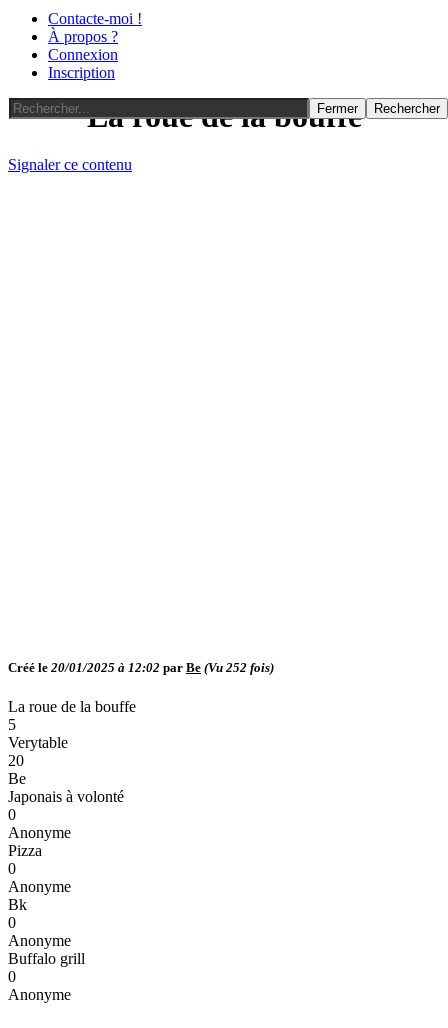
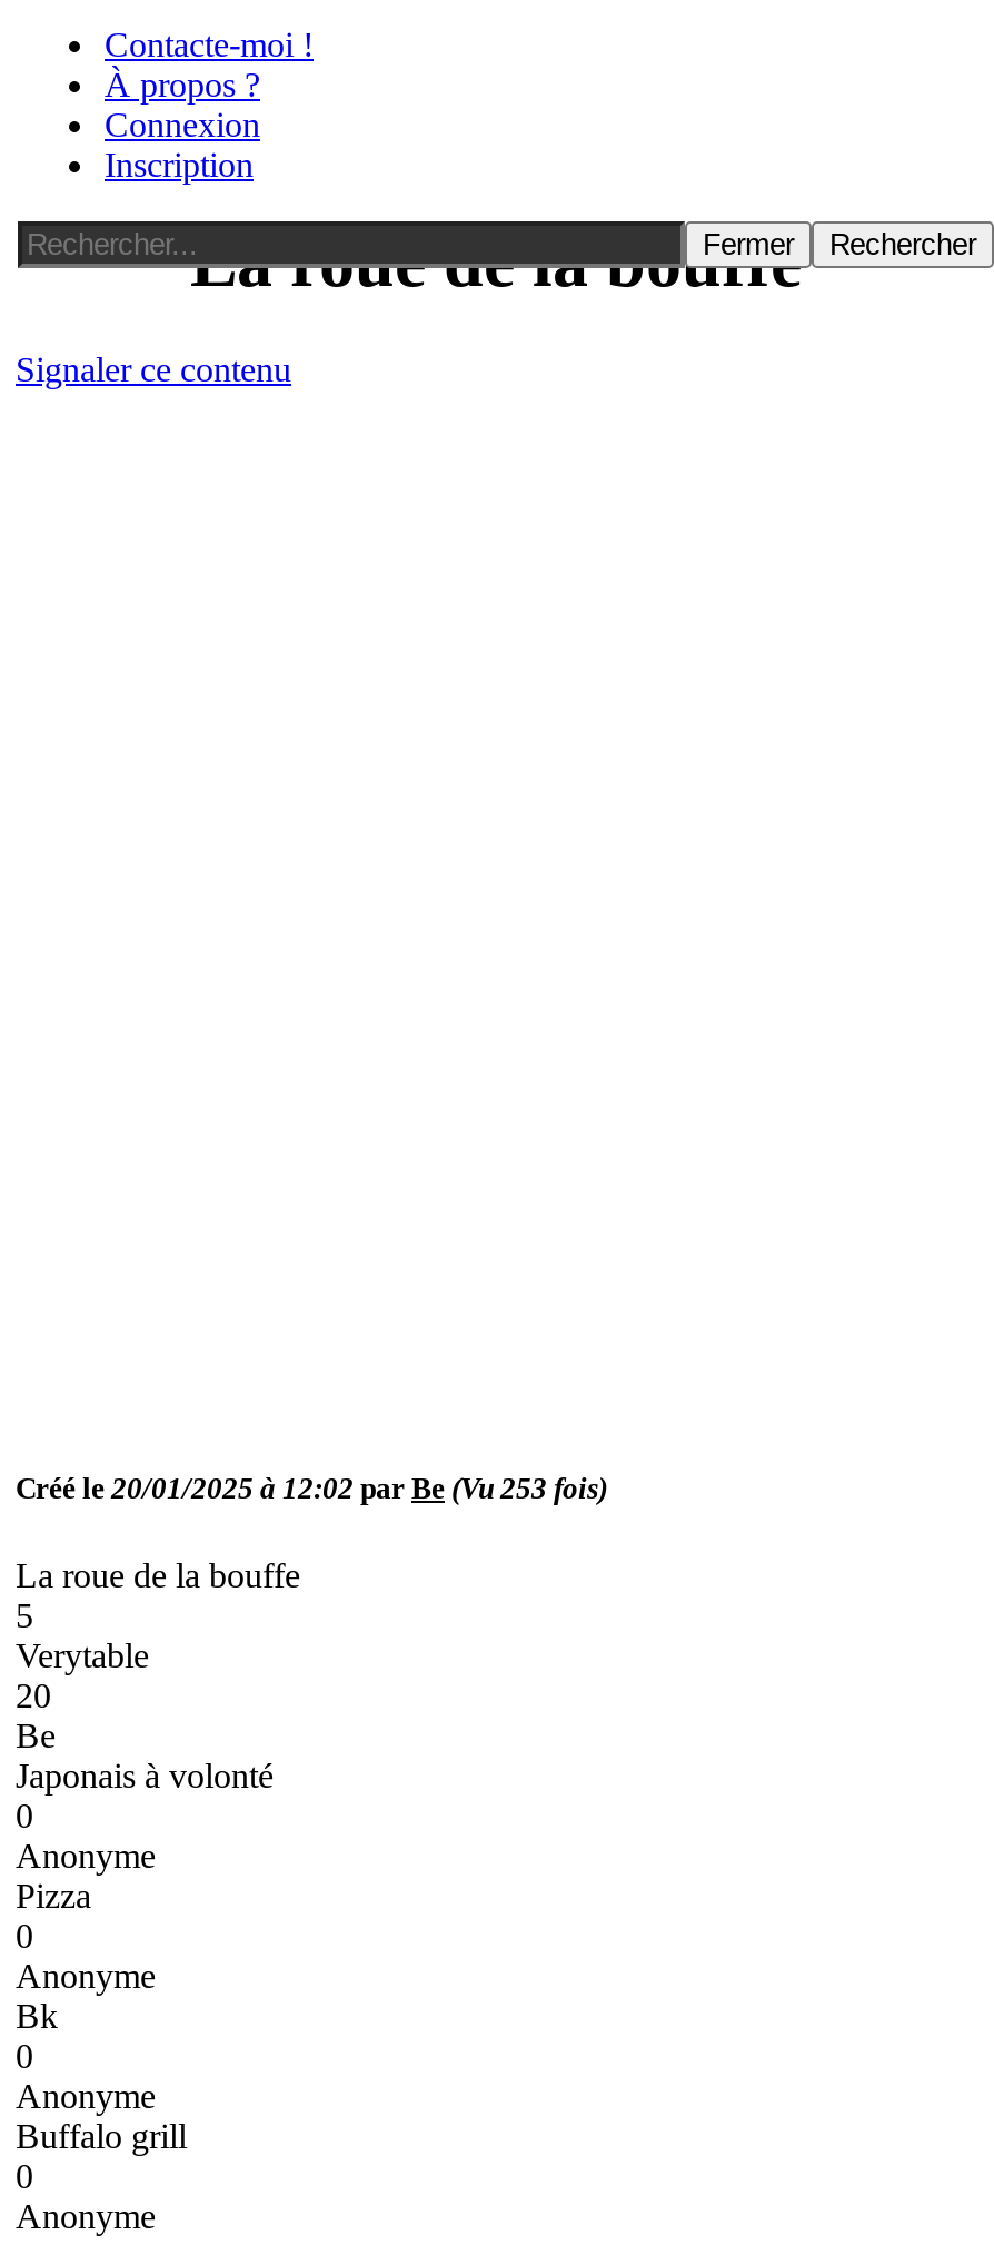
[8,660,274,675] Créé le 20/01/2025 à 12:02 par Be (Vu 252 fois) -> [16,1472,607,1505] Créé le 20/01/2025 à 12:02 par Be (Vu 253 fois)

